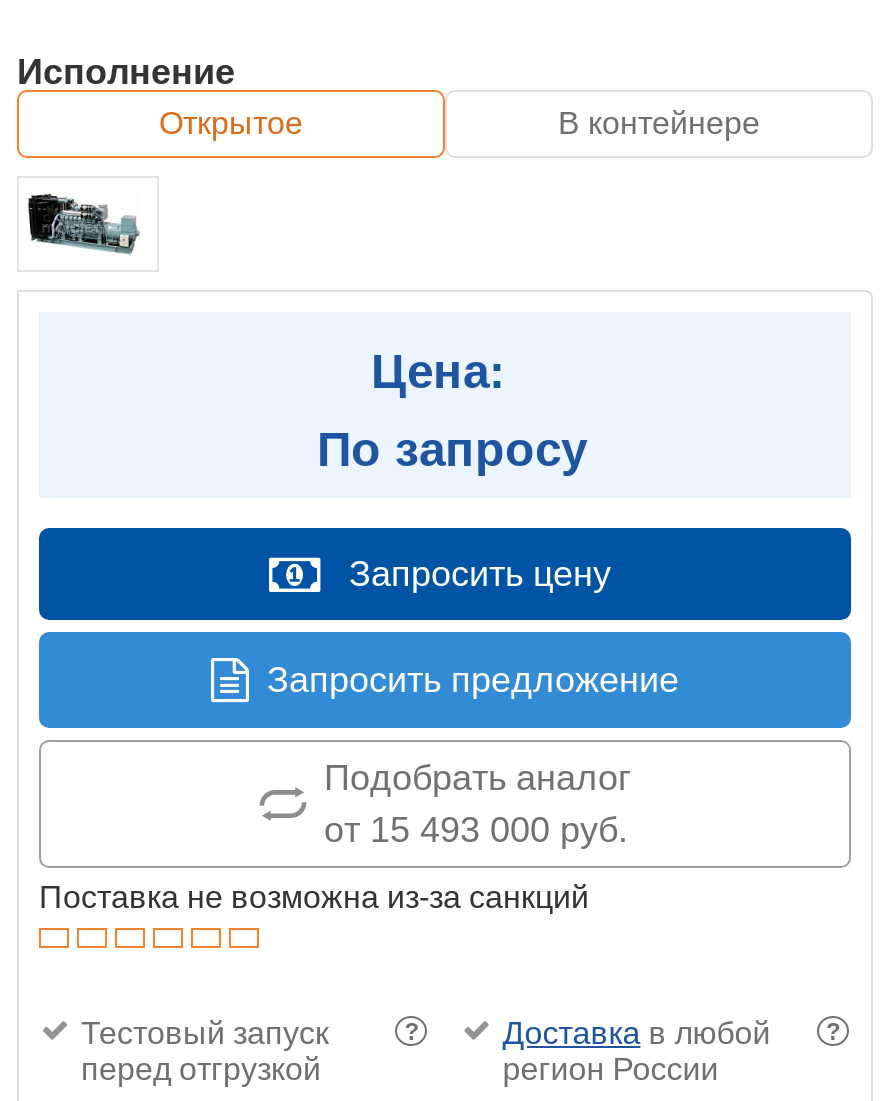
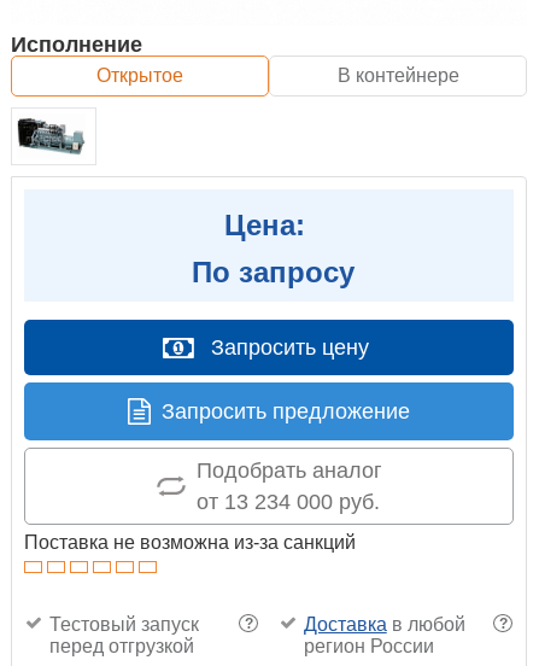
[324,809,628,849] от 15 493 000 руб. -> [196,489,379,513] от 13 234 000 руб.

